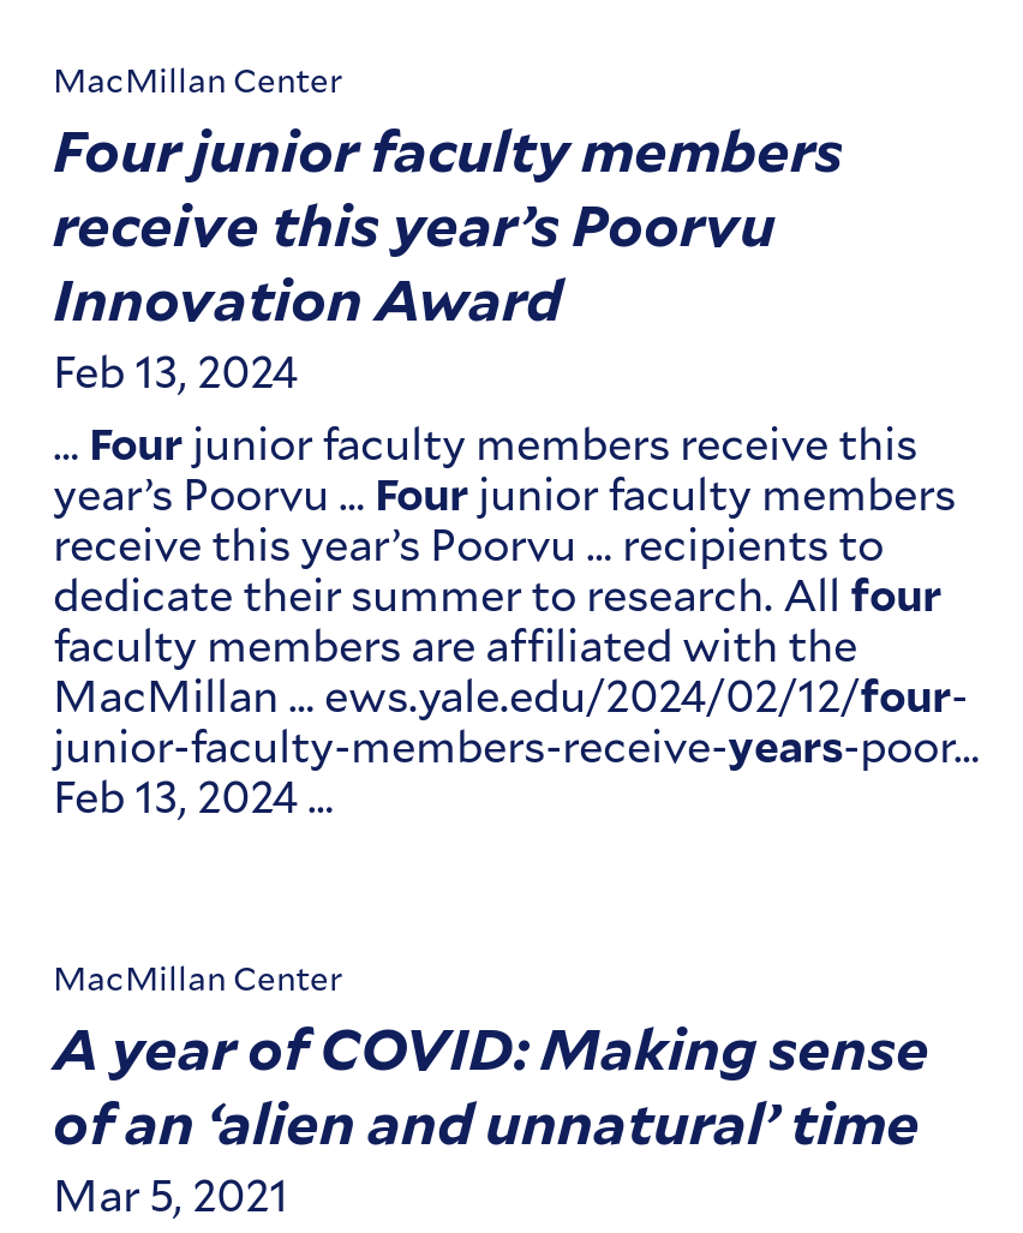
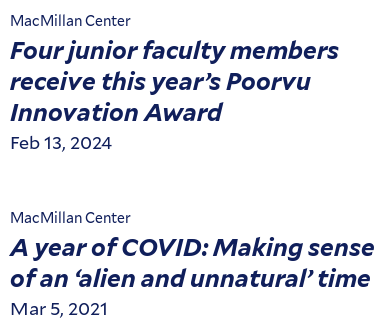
[53,415,980,826] … Four junior faculty members receive this | year’s Poorvu … Four junior faculty members | receive this year’s Poorvu … recipients to | dedicate their summer to research. All four | faculty members are affiliated with the | MacMillan … ews.yale.edu/2024/02/12/four- | junior-faculty-members-receive-years-poor… | Feb 13, 2024 … -> none

